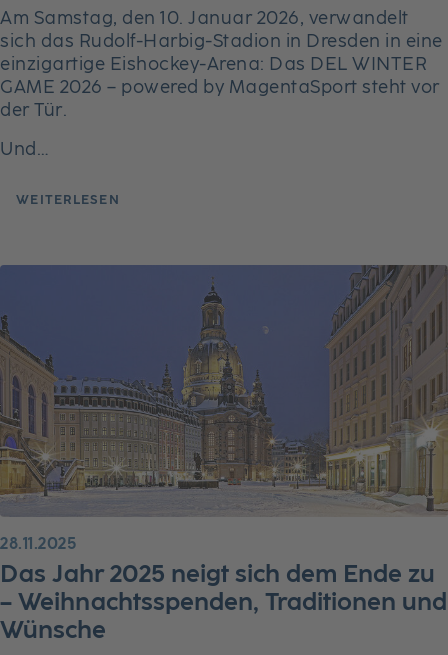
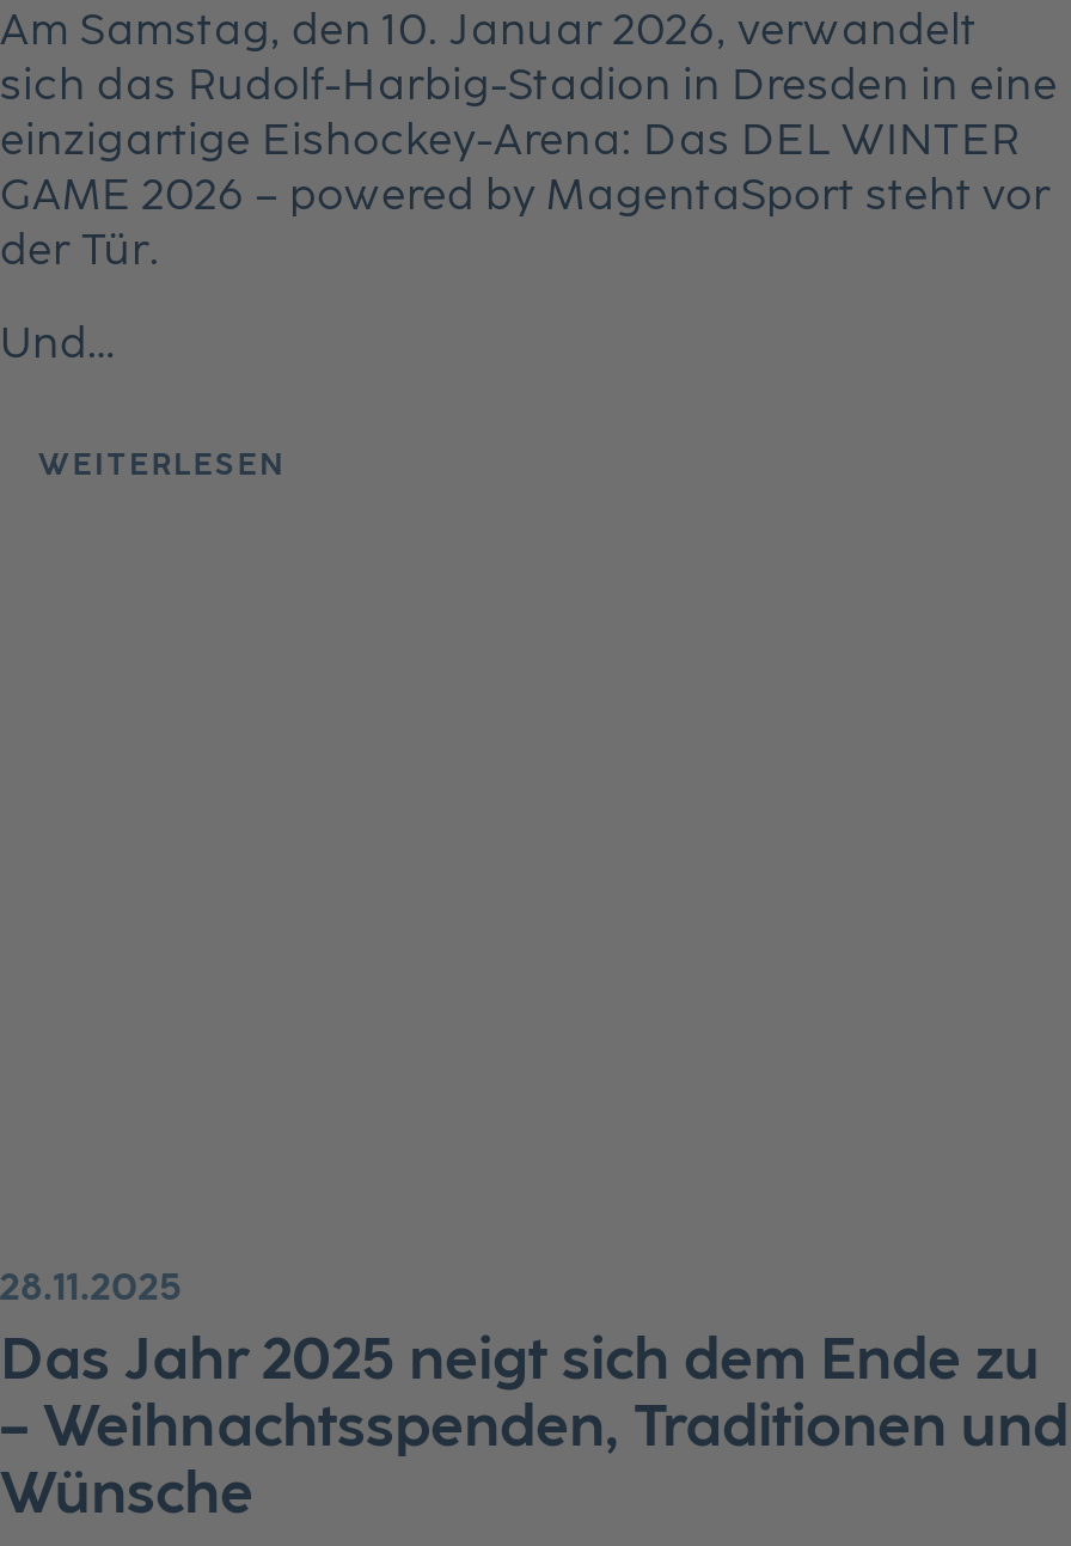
[3,264,445,517] [image] -> none

